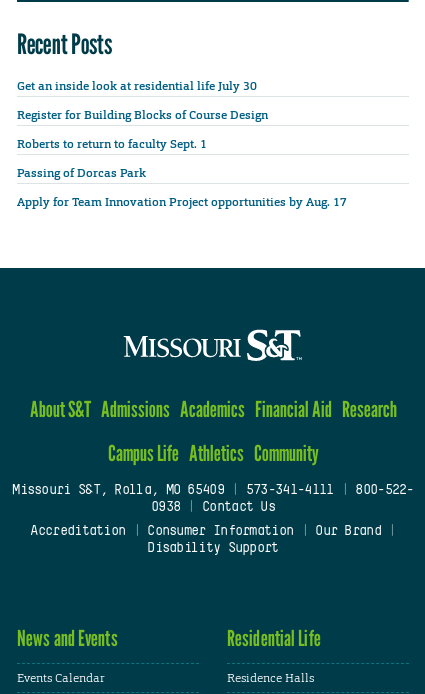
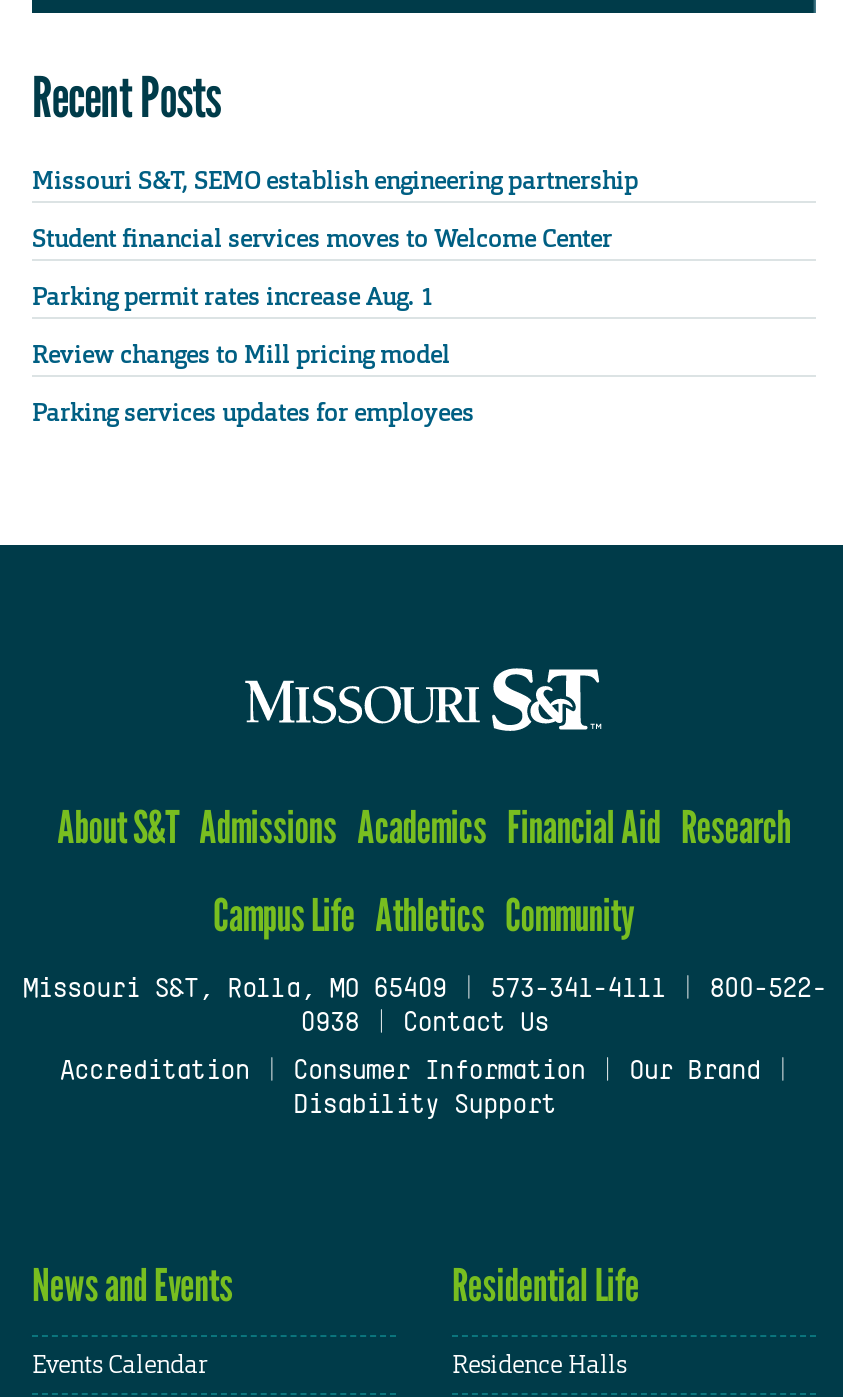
[17,78,257,94] Get an inside look at residential life July 30 -> [32,164,638,196] Missouri S&T, SEMO establish engineering partnership
[17,107,268,123] Register for Building Blocks of Course Design -> [32,222,612,254] Student financial services moves to Welcome Center
[17,136,210,152] Roberts to return to faculty Sept. 1 -> [32,281,434,313] Parking permit rates increase Aug. 1
[17,165,146,181] Passing of Dorcas Park -> [32,339,450,371] Review changes to Mill pricing model
[17,194,347,210] Apply for Team Innovation Project opportunities by Aug. 17 -> [32,397,474,429] Parking services updates for employees

